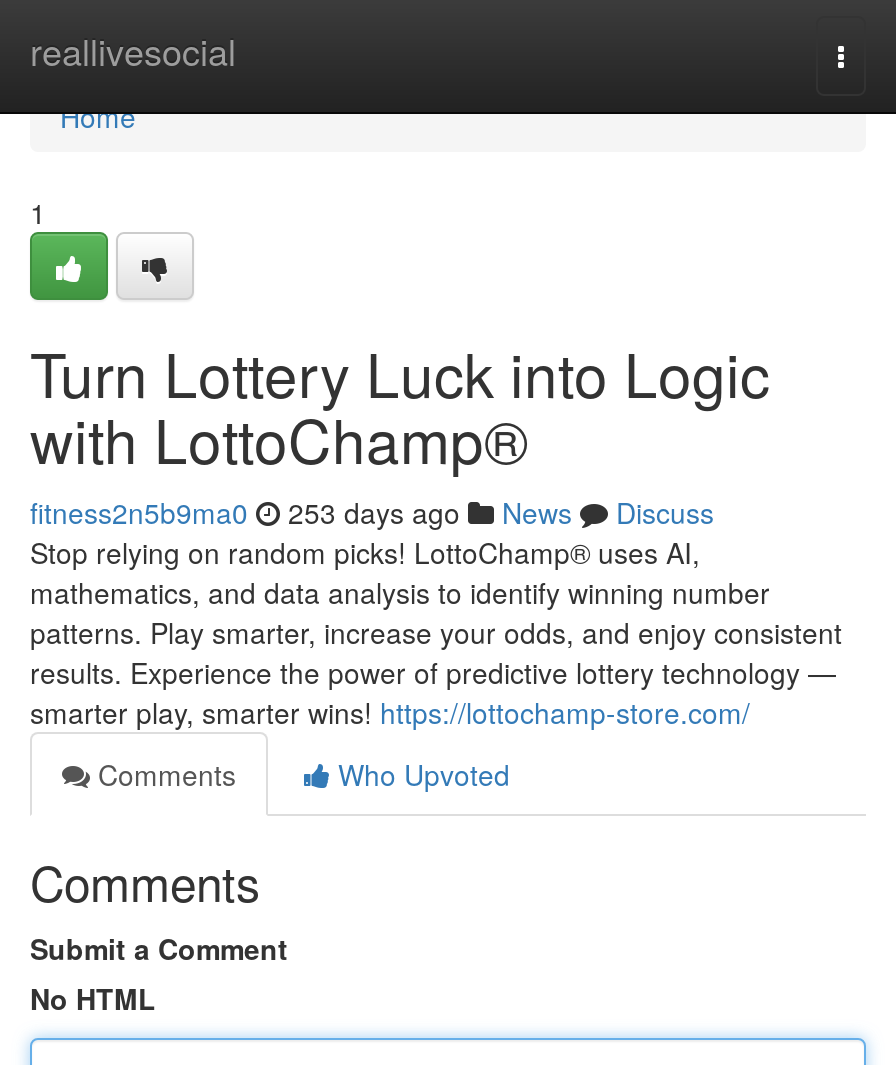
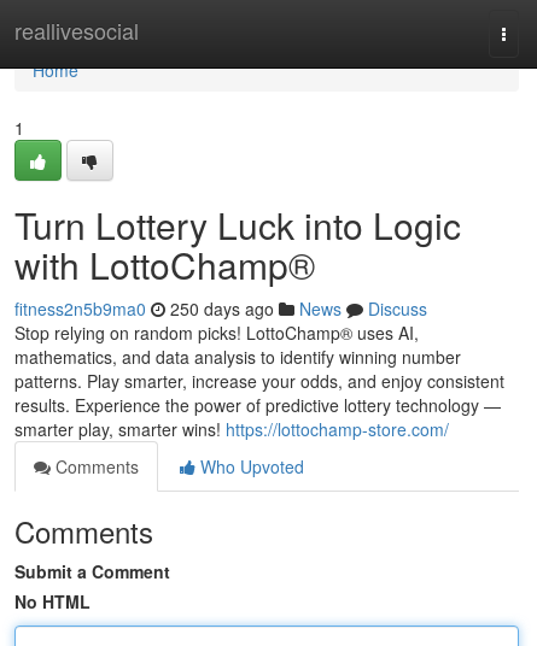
[30,492,714,532] fitness2n5b9ma0 253 days ago News Discuss -> [14,296,427,321] fitness2n5b9ma0 250 days ago News Discuss

